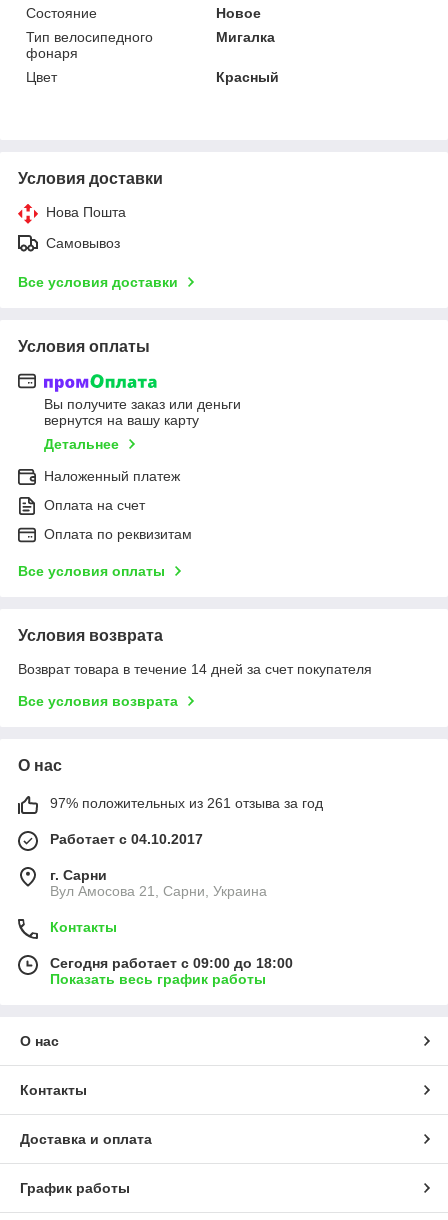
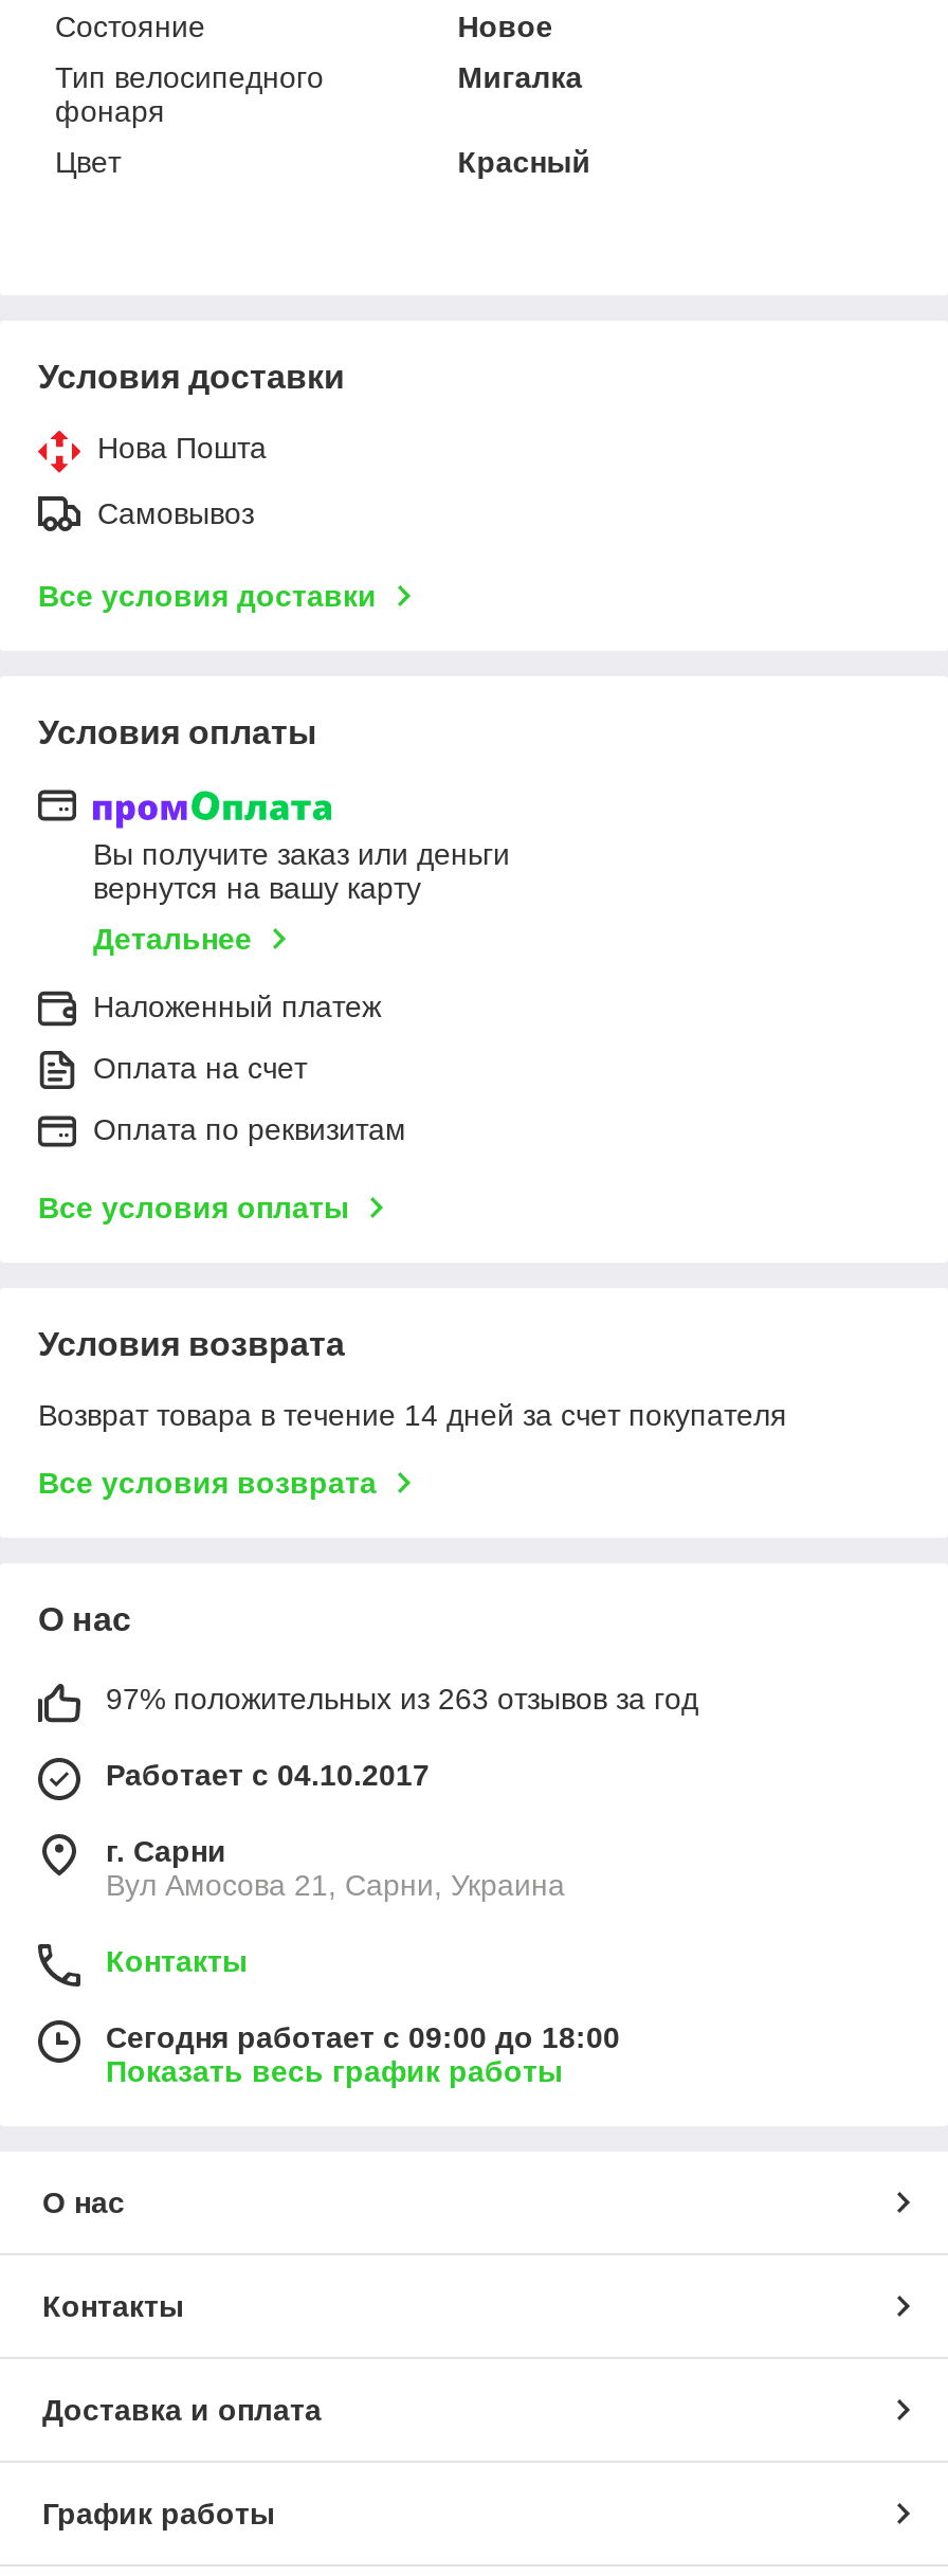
[50,795,323,811] 97% положительных из 261 отзыва за год -> [106,1682,698,1716] 97% положительных из 263 отзывов за год

